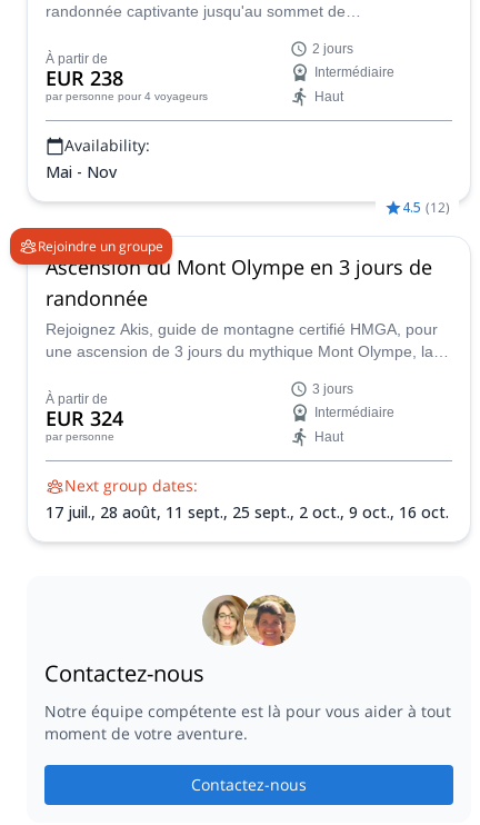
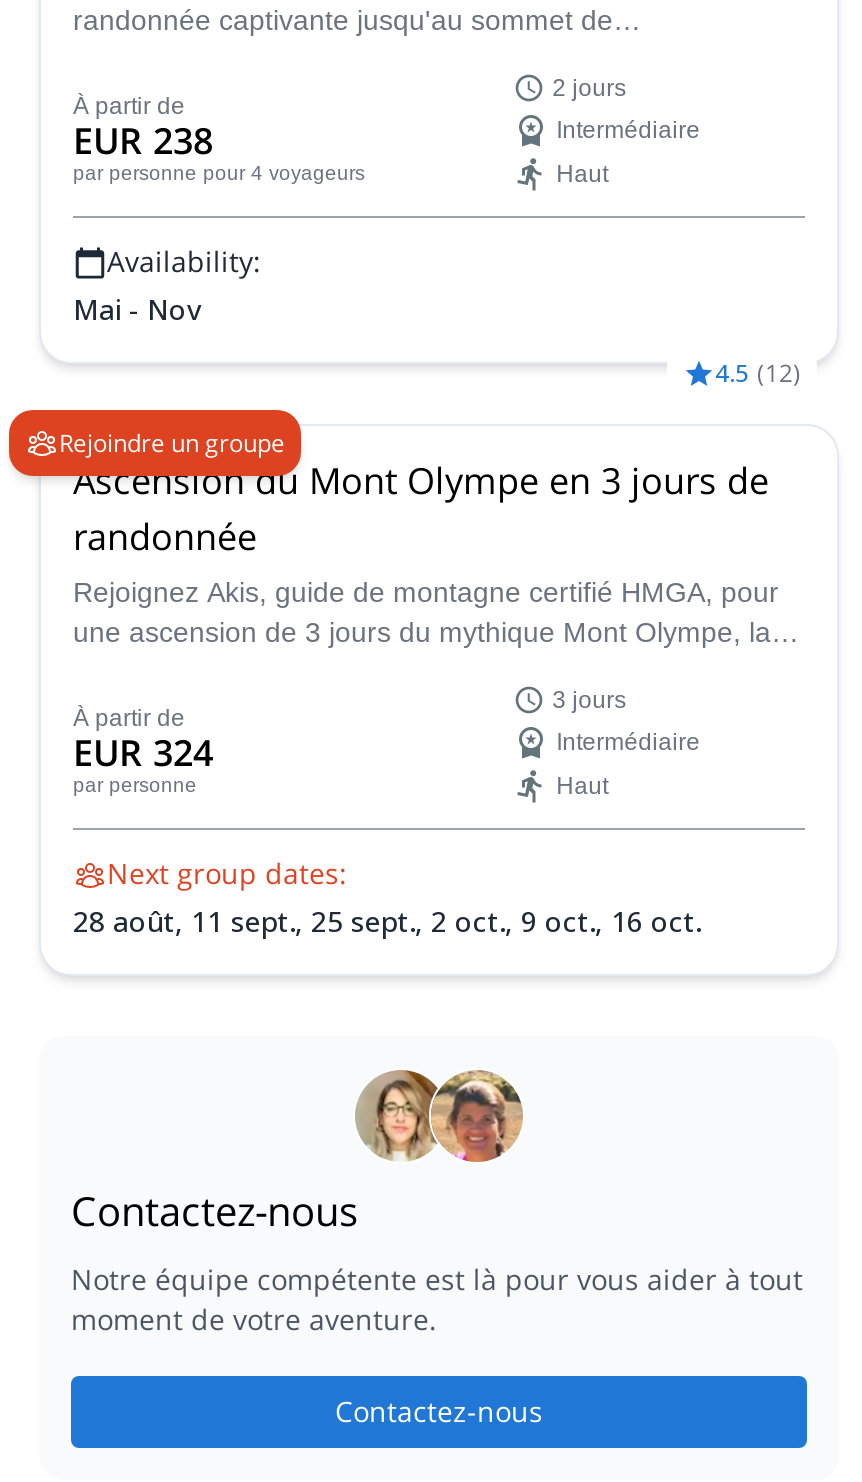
[46,501,449,523] 17 juil., 28 août, 11 sept., 25 sept., 2 oct., 9 oct., 16 oct. -> [73,902,701,940] 28 août, 11 sept., 25 sept., 2 oct., 9 oct., 16 oct.

